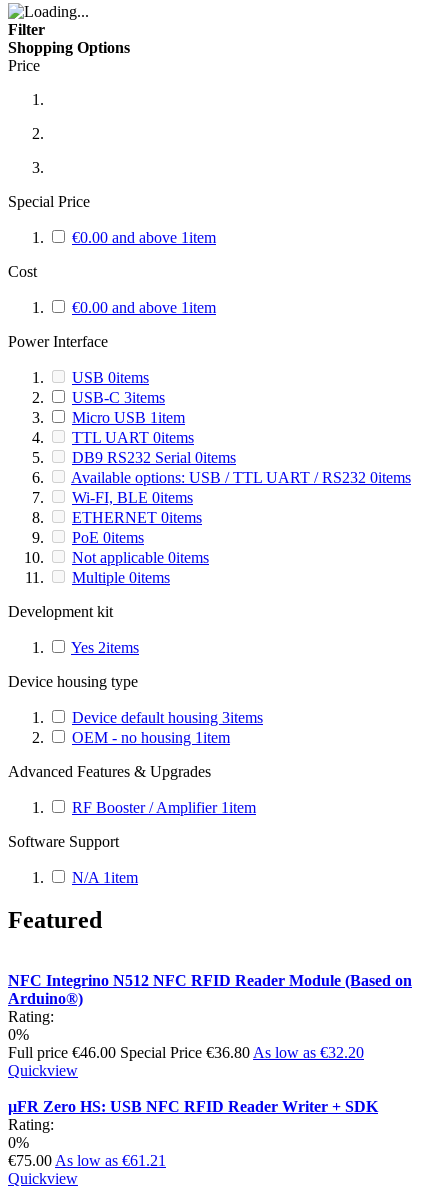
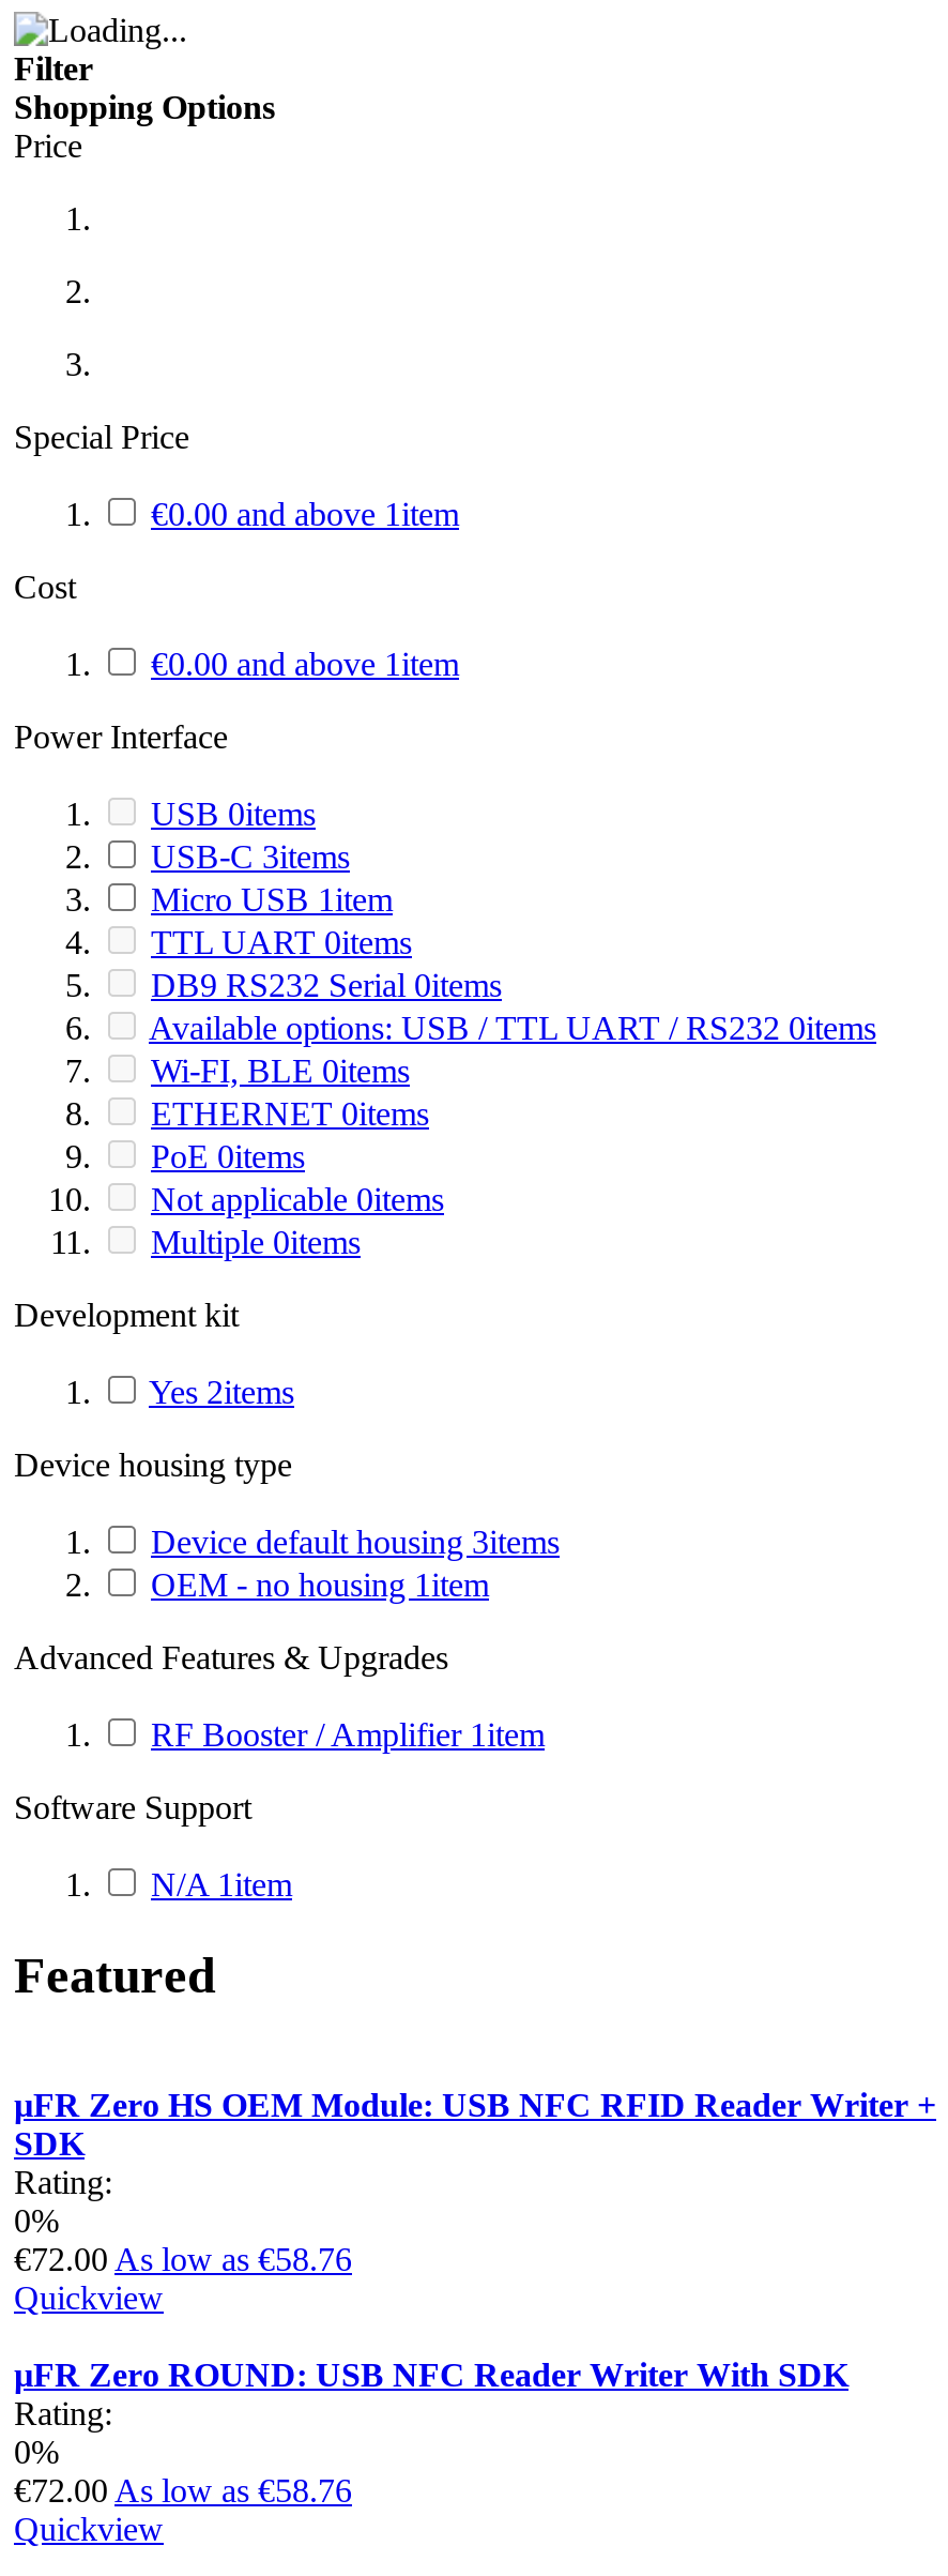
[8,972,412,1007] NFC Integrino N512 NFC RFID Reader Module (Based on | Arduino®) -> [14,2086,936,2161] µFR Zero HS OEM Module: USB NFC RFID Reader Writer + | SDK
[8,1044,364,1061] Full price €46.00 Special Price €36.80 As low as €32.20 -> [14,2240,352,2277] €72.00 As low as €58.76
[8,1098,378,1115] µFR Zero HS: USB NFC RFID Reader Writer + SDK -> [14,2356,848,2392] µFR Zero ROUND: USB NFC Reader Writer With SDK
[8,1152,166,1169] €75.00 As low as €61.21 -> [14,2472,352,2508] €72.00 As low as €58.76

